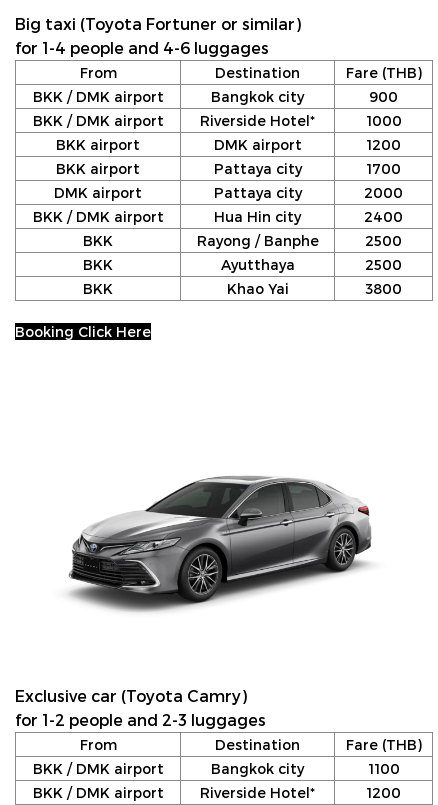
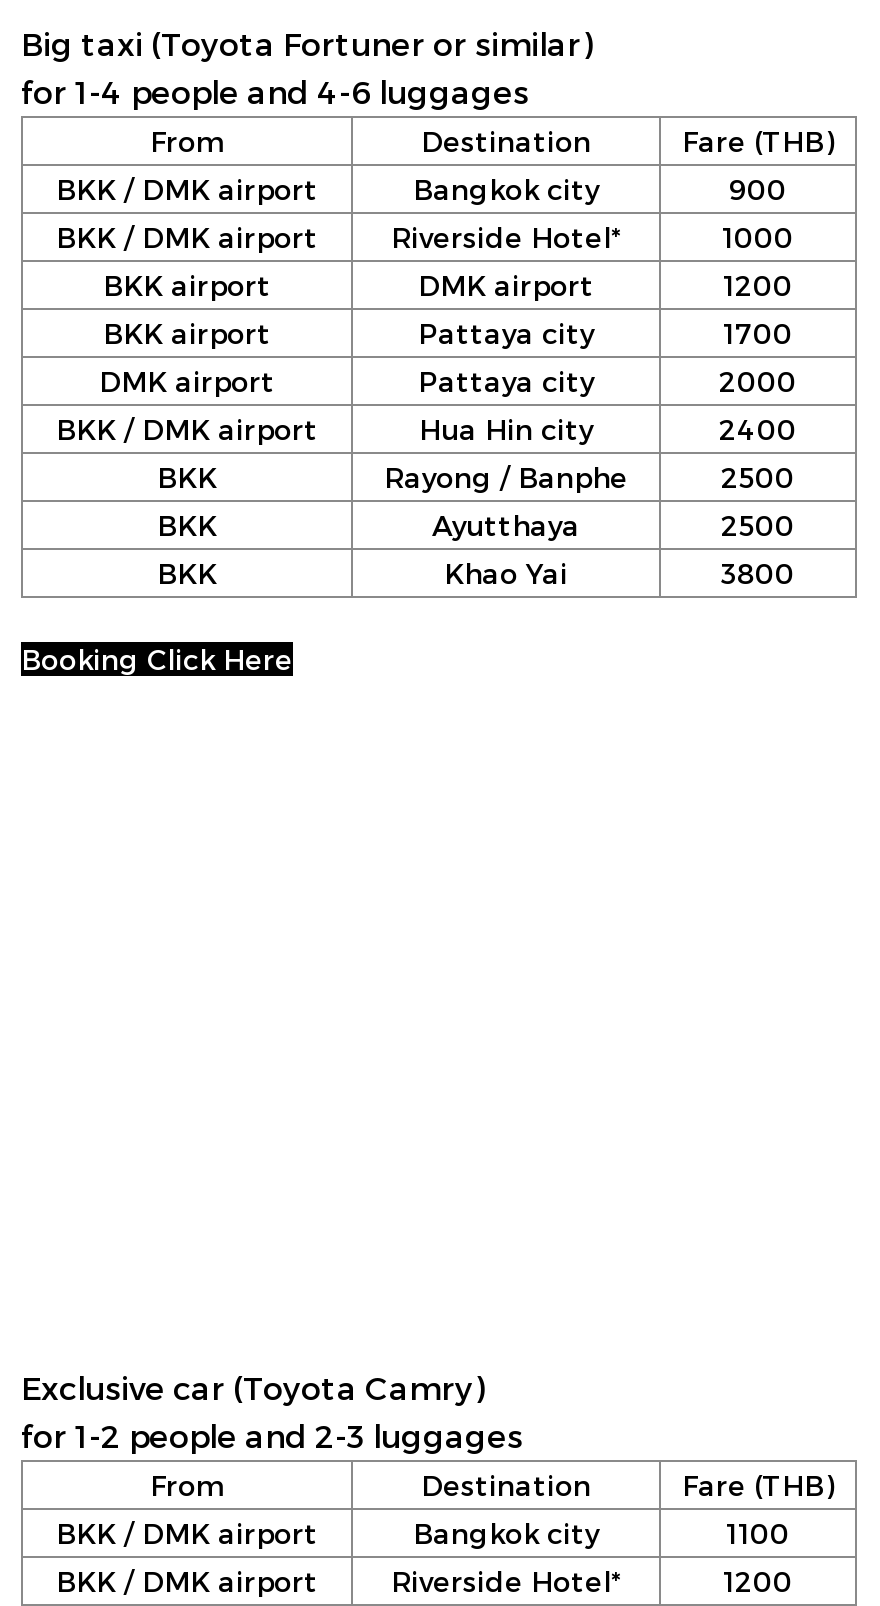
[68,475,372,613] [image] -> none

